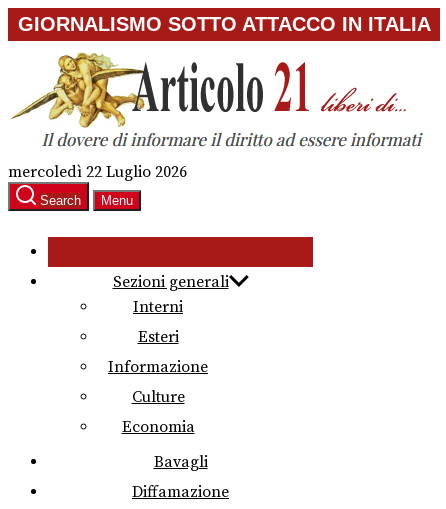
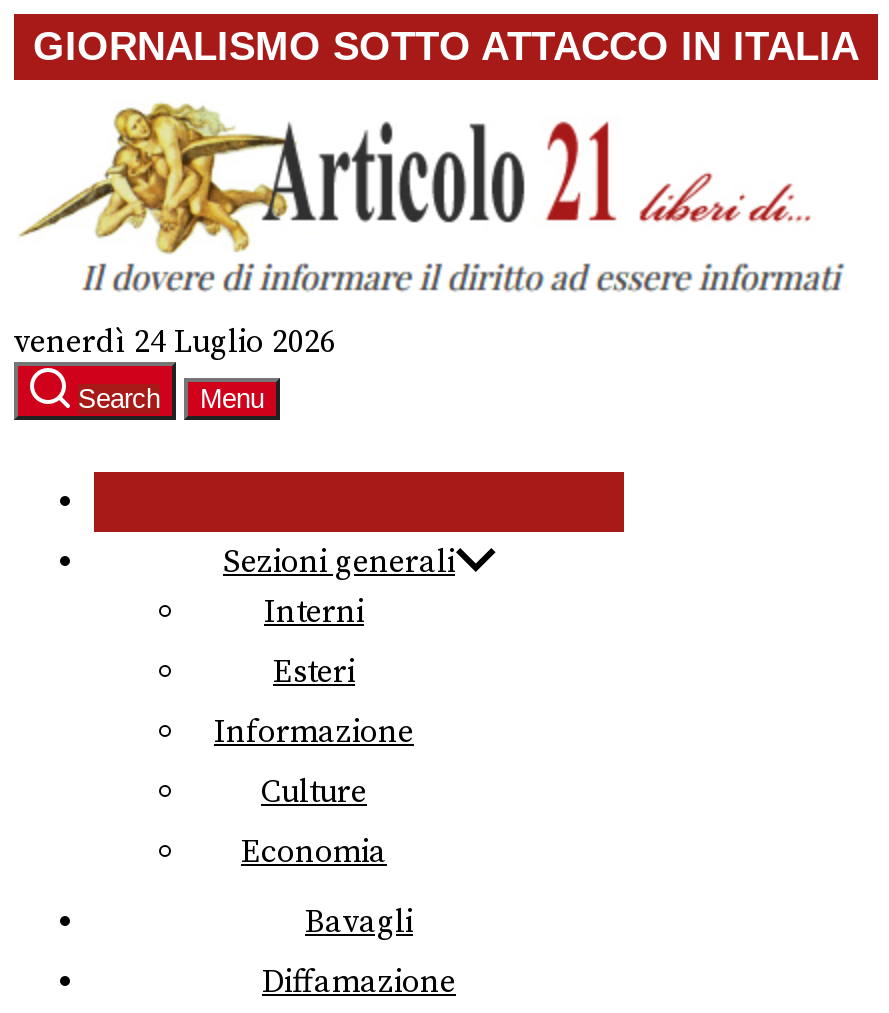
[8,162,187,182] mercoledì 22 Luglio 2026 -> [14,322,336,362] venerdì 24 Luglio 2026

